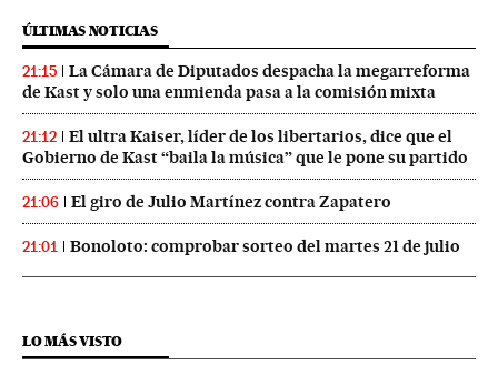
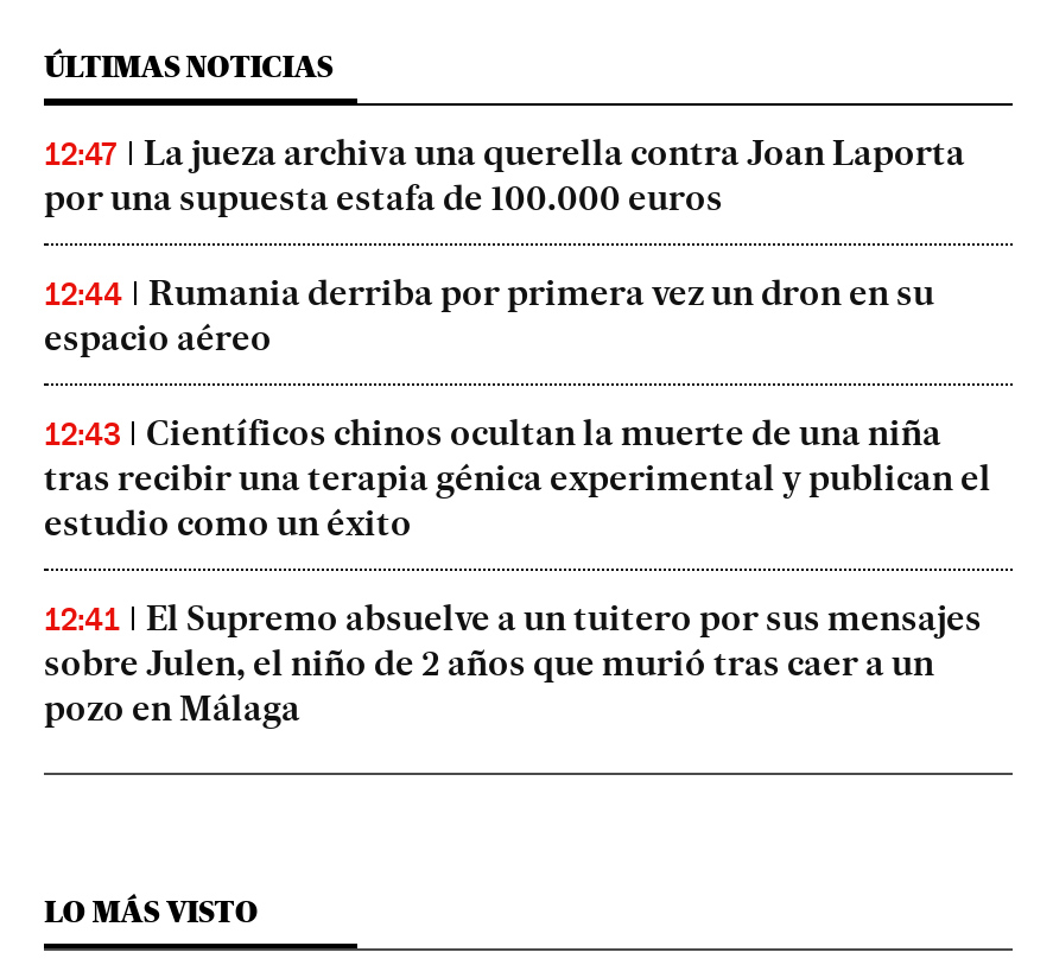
[22,61,470,102] 21:15 | La Cámara de Diputados despacha la megarreforma | de Kast y solo una enmienda pasa a la comisión mixta -> [44,132,965,220] 12:47 | La jueza archiva una querella contra Joan Laporta | por una supuesta estafa de 100.000 euros
[22,126,468,168] 21:12 | El ultra Kaiser, líder de los libertarios, dice que el | Gobierno de Kast “baila la música” que le pone su partido -> [44,272,934,360] 12:44 | Rumania derriba por primera vez un dron en su | espacio aéreo
[22,192,391,212] 21:06 | El giro de Julio Martínez contra Zapatero -> [44,412,991,545] 12:43 | Científicos chinos ocultan la muerte de una niña | tras recibir una terapia génica experimental y publican el | estudio como un éxito
[22,236,460,256] 21:01 | Bonoloto: comprobar sorteo del martes 21 de julio -> [44,597,982,730] 12:41 | El Supremo absuelve a un tuitero por sus mensajes | sobre Julen, el niño de 2 años que murió tras caer a un | pozo en Málaga

